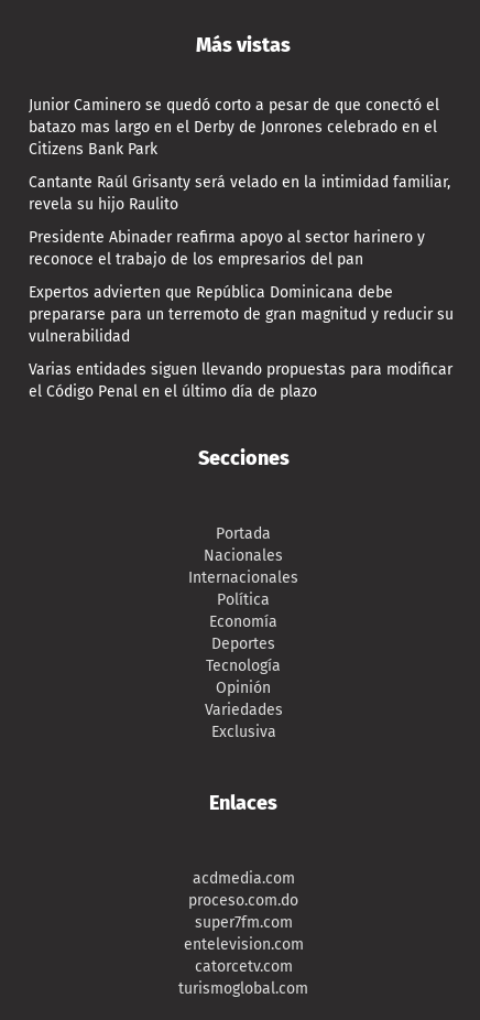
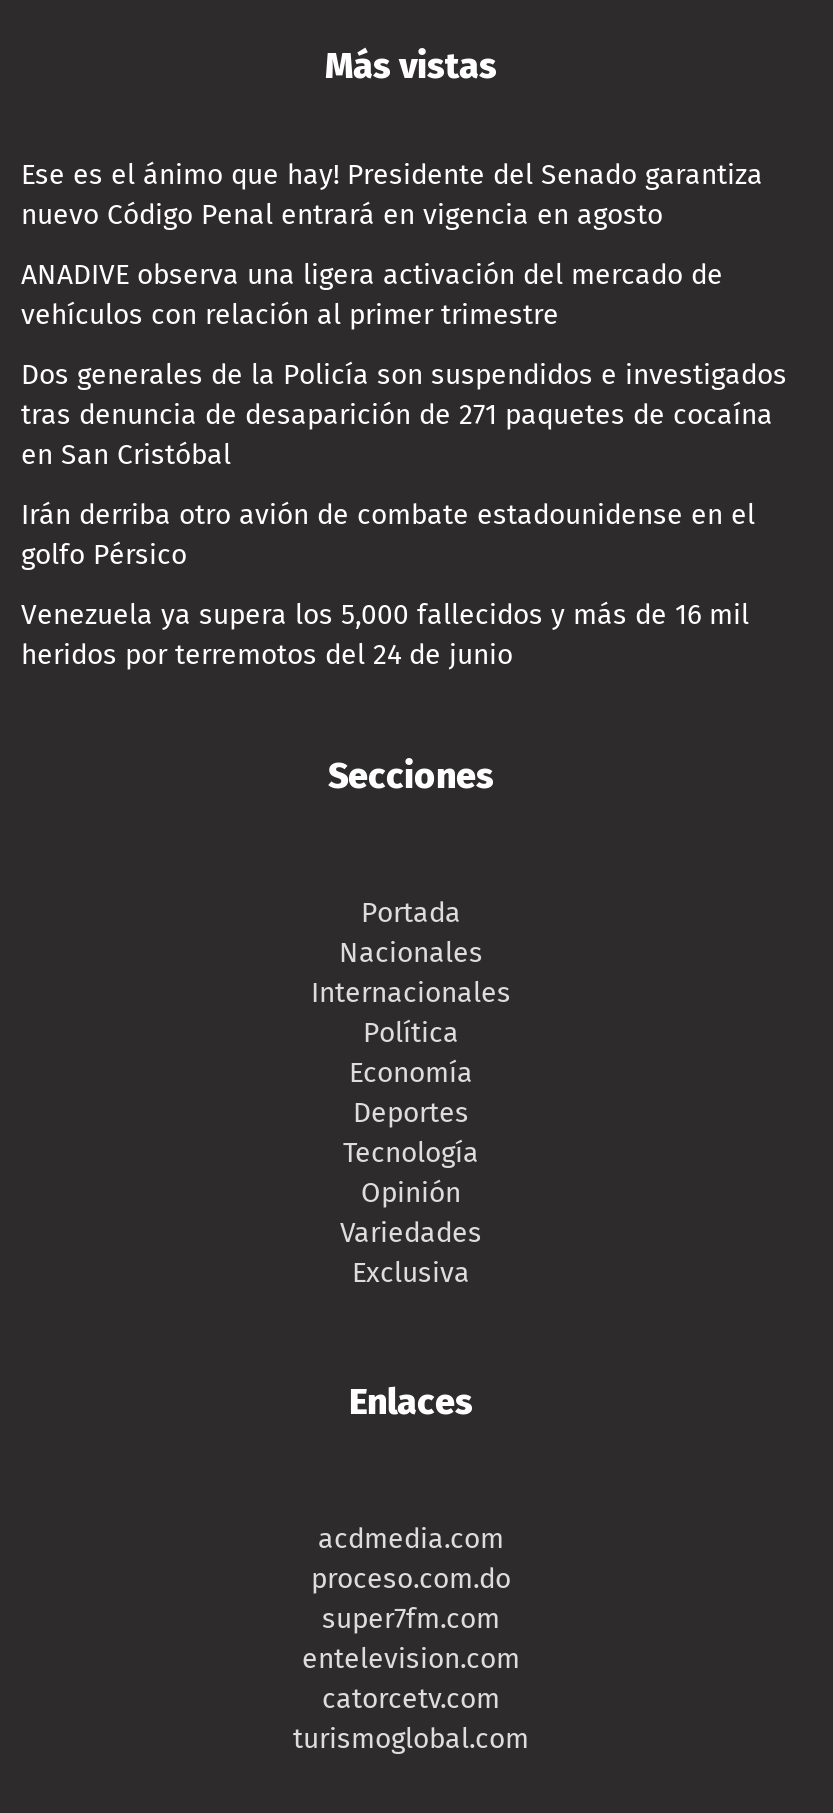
[29,96,439,159] Junior Caminero se quedó corto a pesar de que conectó el | batazo mas largo en el Derby de Jonrones celebrado en el | Citizens Bank Park -> [21,158,763,232] Ese es el ánimo que hay! Presidente del Senado garantiza | nuevo Código Penal entrará en vigencia en agosto
[29,173,450,214] Cantante Raúl Grisanty será velado en la intimidad familiar, | revela su hijo Raulito -> [21,258,723,332] ANADIVE observa una ligera activación del mercado de | vehículos con relación al primer trimestre
[29,228,425,269] Presidente Abinader reafirma apoyo al sector harinero y | reconoce el trabajo de los empresarios del pan -> [21,358,787,472] Dos generales de la Policía son suspendidos e investigados | tras denuncia de desaparición de 271 paquetes de cocaína | en San Cristóbal
[29,283,454,346] Expertos advierten que República Dominicana debe | prepararse para un terremoto de gran magnitud y reducir su | vulnerabilidad -> [21,498,755,572] Irán derriba otro avión de combate estadounidense en el | golfo Pérsico
[29,360,452,401] Varias entidades siguen llevando propuestas para modificar | el Código Penal en el último día de plazo -> [21,598,749,672] Venezuela ya supera los 5,000 fallecidos y más de 16 mil | heridos por terremotos del 24 de junio

